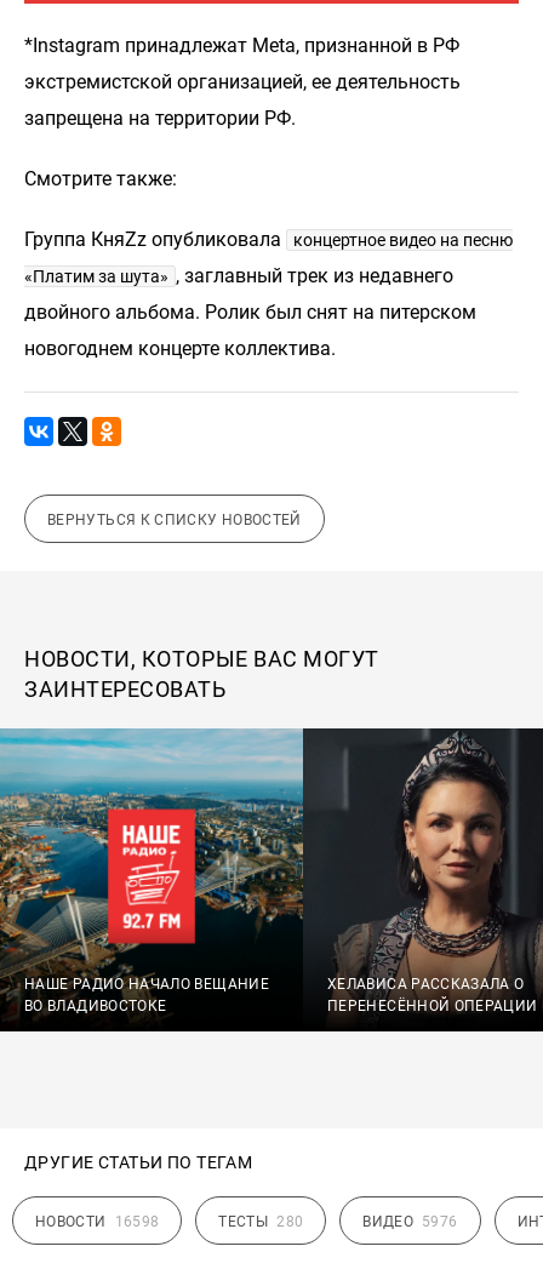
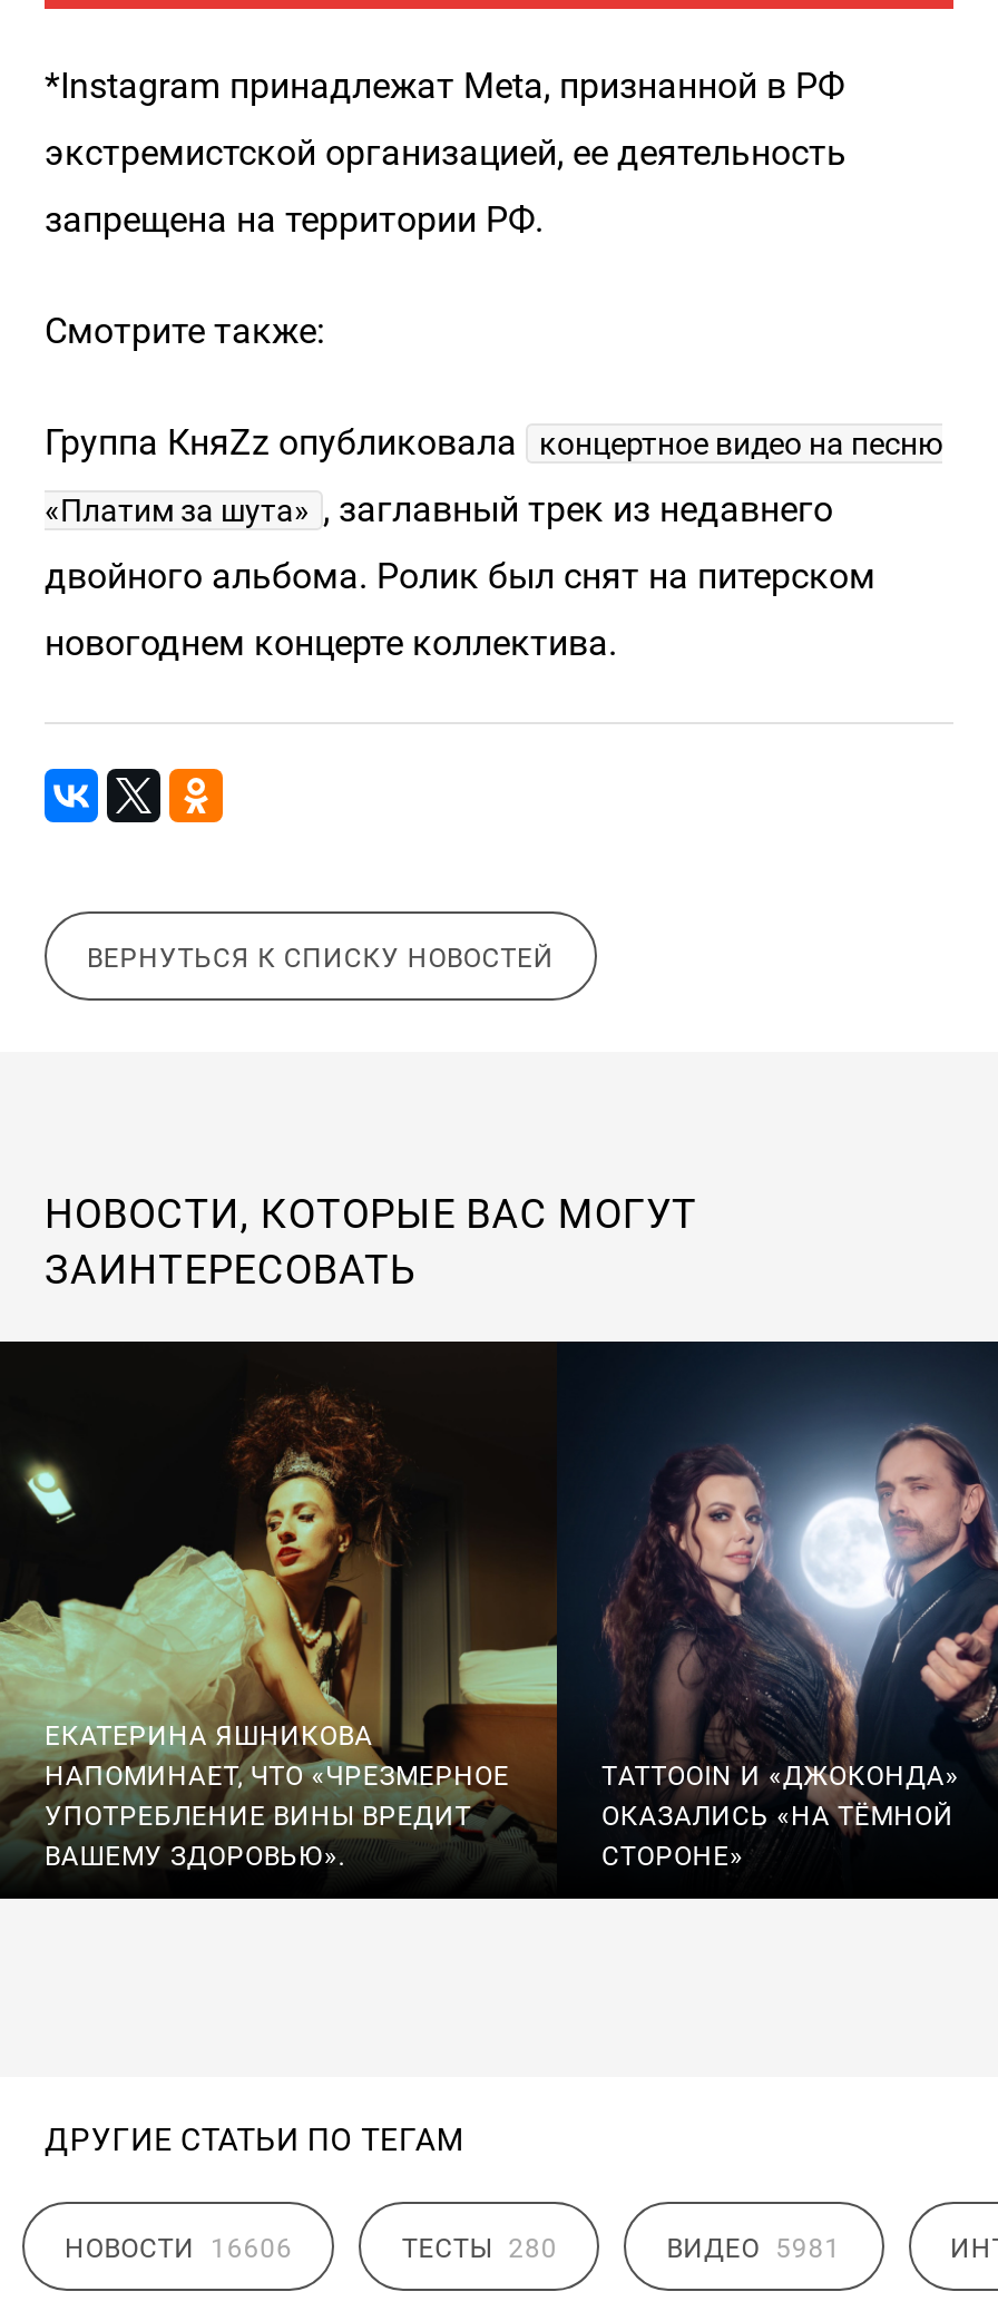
[4,728,539,1014] [image] | НАШЕ РАДИО НАЧАЛО ВЕЩАНИЕ | ВО ВЛАДИВОСТОКЕ -> [7,1339,991,1871] [image] | ЕКАТЕРИНА ЯШНИКОВА | НАПОМИНАЕТ, ЧТО «ЧРЕЗМЕРНОЕ | УПОТРЕБЛЕНИЕ ВИНЫ ВРЕДИТ | ВАШЕМУ ЗДОРОВЬЮ».
[327,975,538,1014] ХЕЛАВИСА РАССКАЗАЛА О | ПЕРЕНЕСЁННОЙ ОПЕРАЦИИ -> [601,1759,959,1871] TATTOOIN И «ДЖОКОНДА» | ОКАЗАЛИСЬ «НА ТЁМНОЙ | СТОРОНЕ»
[35,1213,159,1230] НОВОСТИ 16598 -> [65,2232,292,2263] НОВОСТИ 16606
[363,1213,458,1230] ВИДЕО 5976 -> [667,2232,841,2263] ВИДЕО 5981

